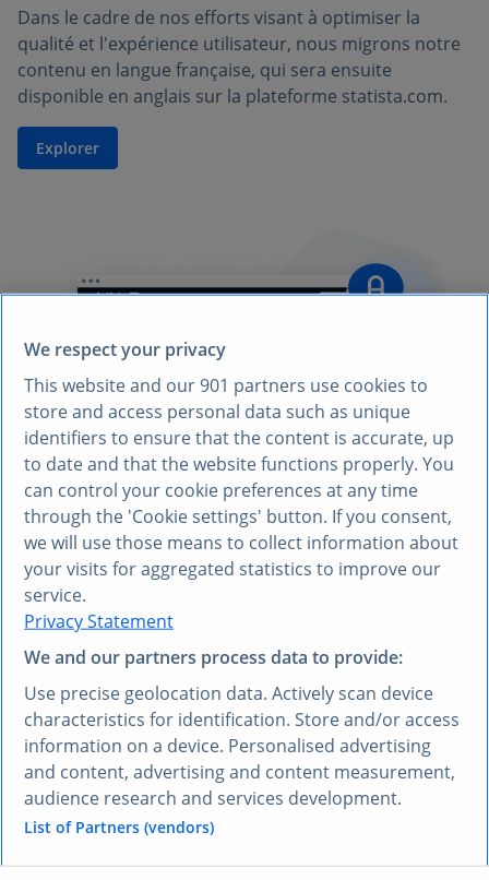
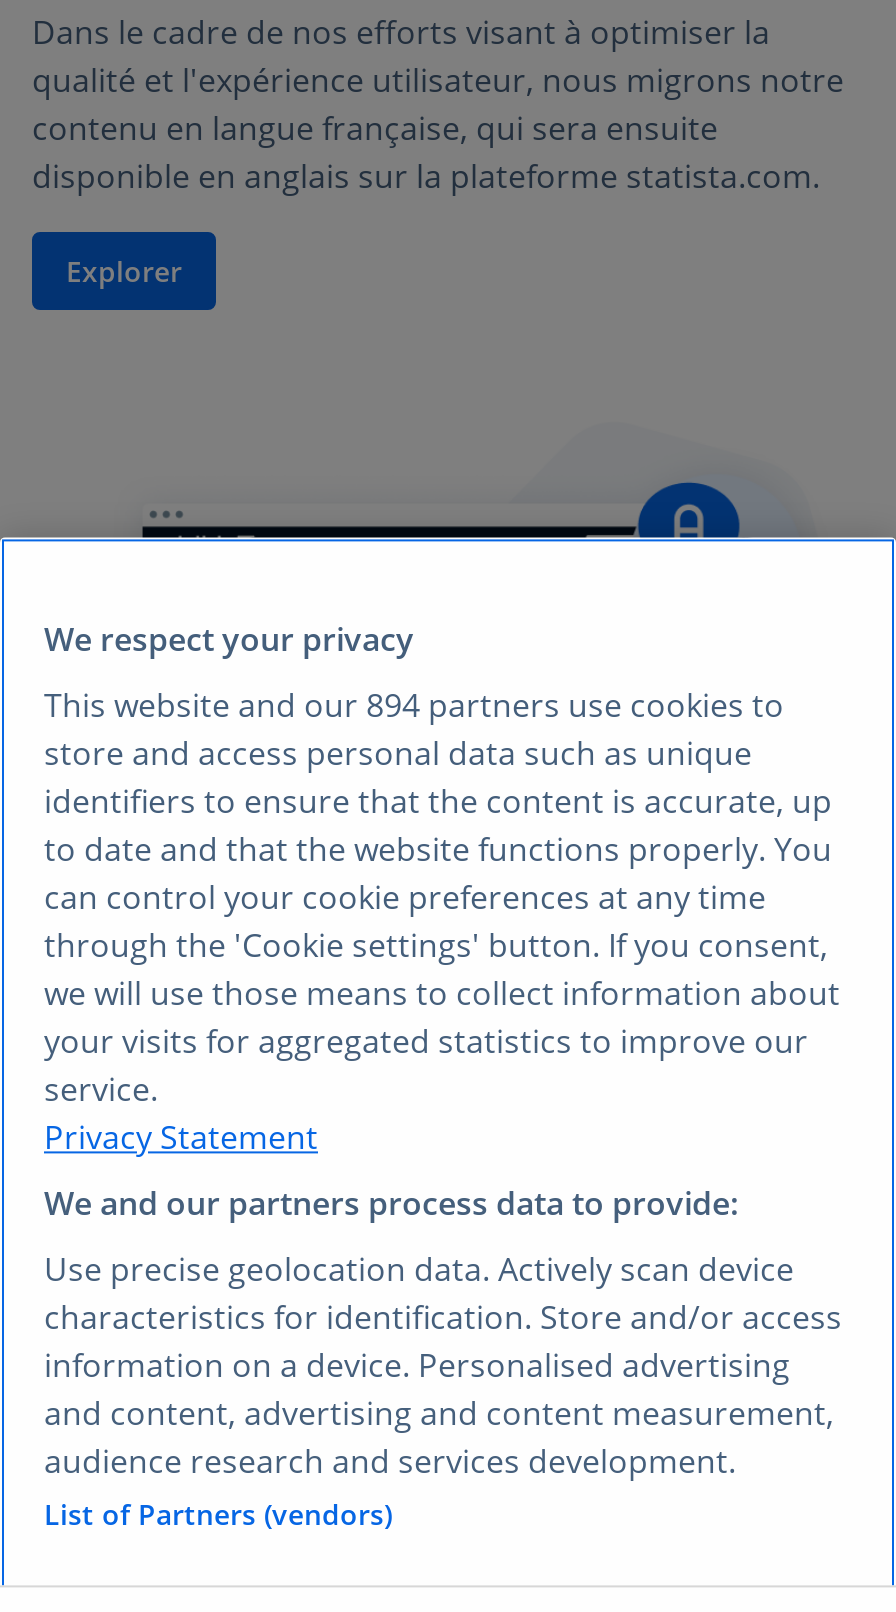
[24,373,428,397] This website and our 901 partners use cookies to -> [44,684,784,728] This website and our 894 partners use cookies to

